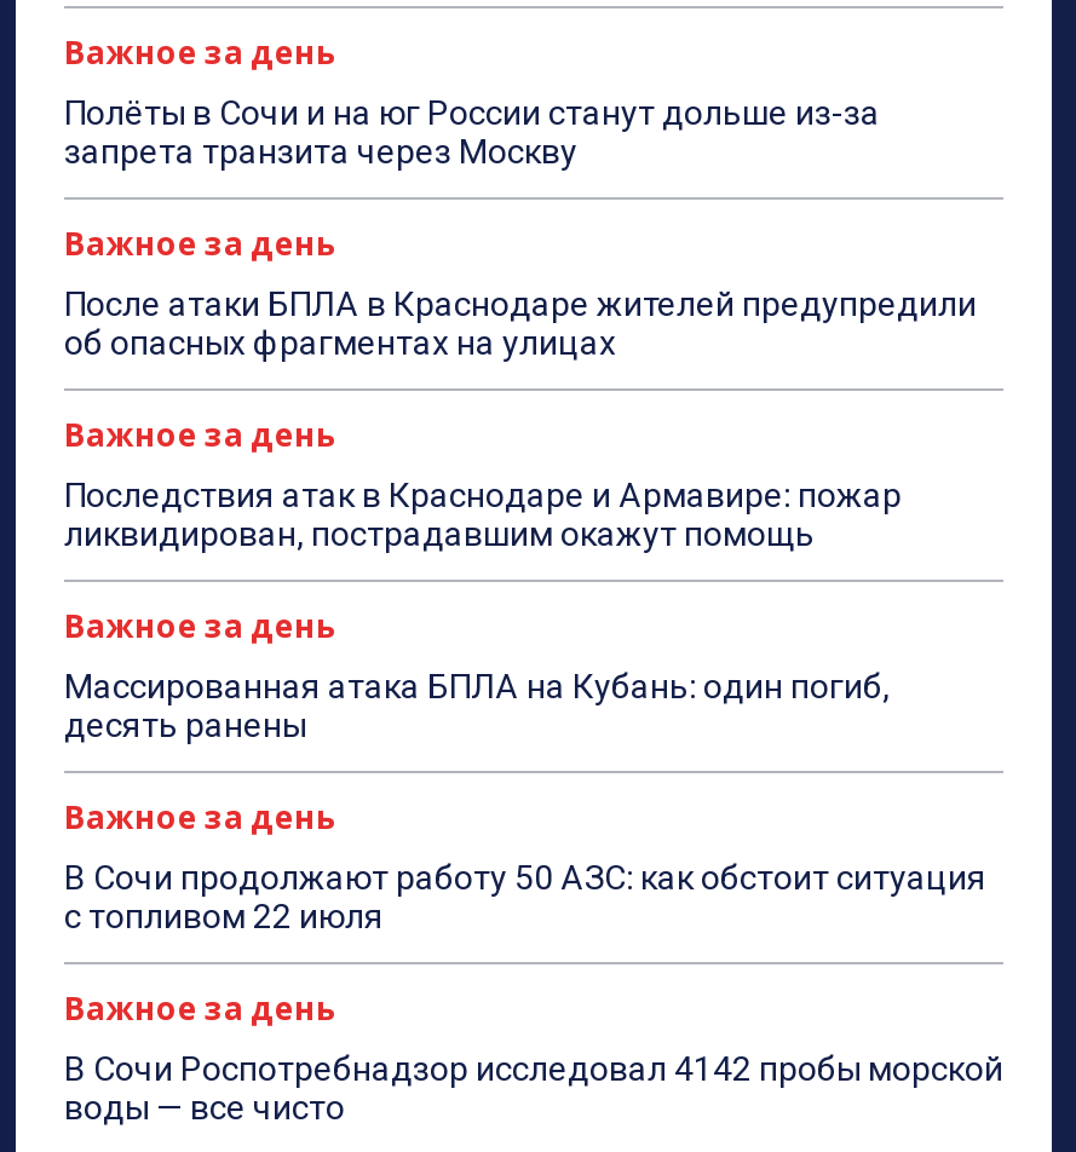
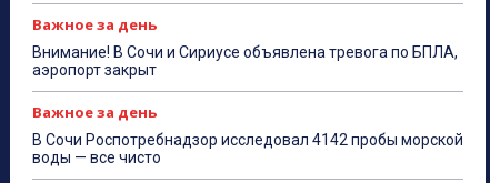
[64,93,986,935] Полёты в Сочи и на юг России станут дольше из-за | запрета транзита через Москву | Важное за день | После атаки БПЛА в Краснодаре жителей предупредили | об опасных фрагментах на улицах | Важное за день | Последствия атак в Краснодаре и Армавире: пожар | ликвидирован, пострадавшим окажут помощь | Важное за день | Массированная атака БПЛА на Кубань: один погиб, | десять ранены | Важное за день | В Сочи продолжают работу 50 АЗС: как обстоит ситуация | с топливом 22 июля -> [32,44,458,79] Внимание! В Сочи и Сириусе объявлена тревога по БПЛА, | аэропорт закрыт

